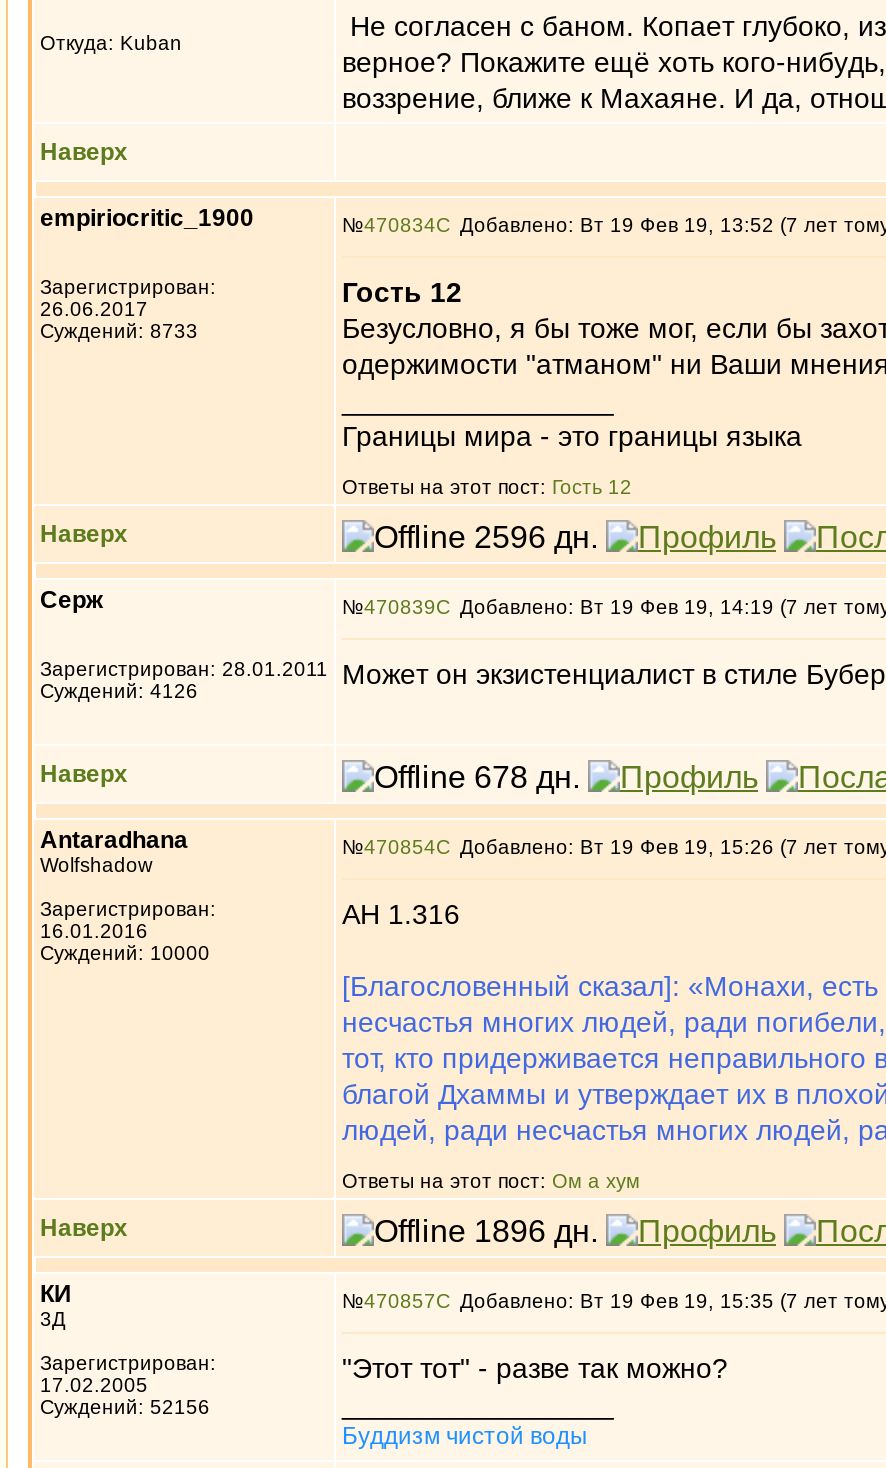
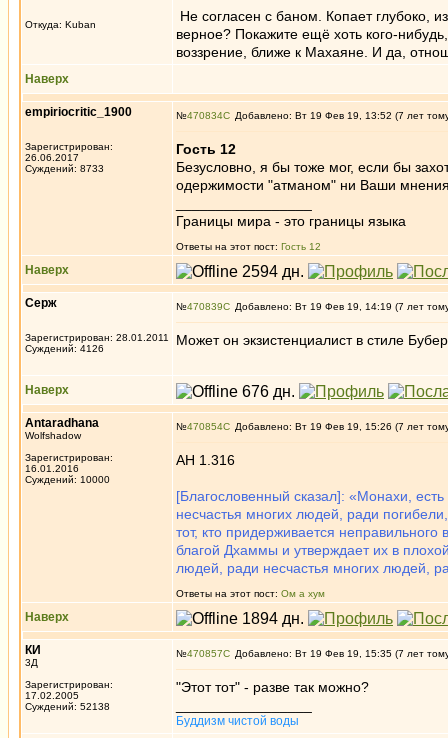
[40,1396,210,1418] Суждений: 52156 -> [25,701,110,712] Суждений: 52138

